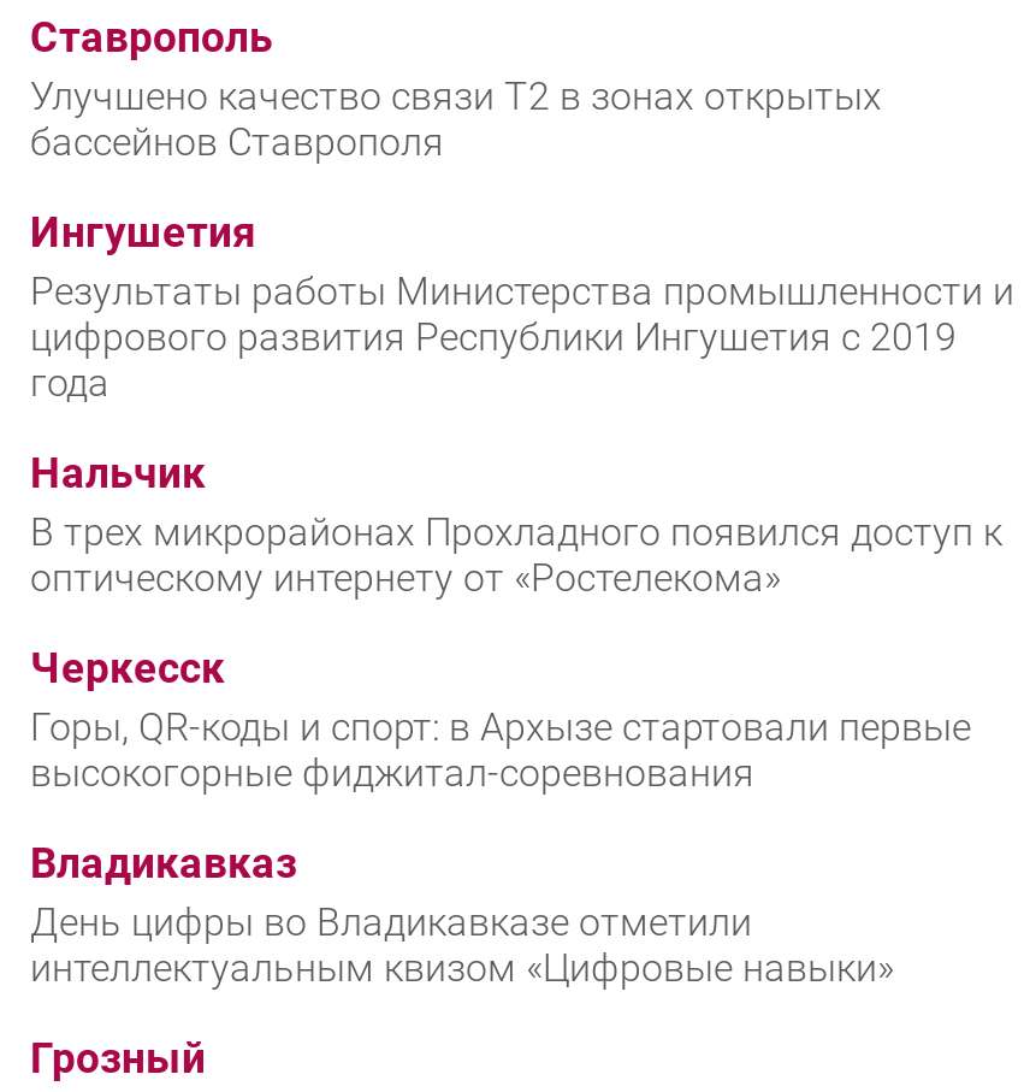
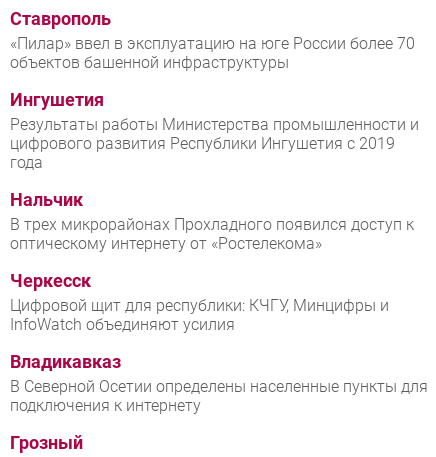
[30,74,882,165] Улучшено качество связи T2 в зонах открытых | бассейнов Ставрополя -> [10,34,415,72] «Пилар» ввел в эксплуатацию на юге России более 70 | объектов башенной инфраструктуры
[30,705,971,796] Горы, QR-коды и спорт: в Архызе стартовали первые | высокогорные фиджитал-соревнования -> [10,296,389,334] Цифровой щит для республики: КЧГУ, Минцифры и | InfoWatch объединяют усилия
[30,900,894,991] День цифры во Владикавказе отметили | интеллектуальным квизом «Цифровые навыки» -> [10,377,428,415] В Северной Осетии определены населенные пункты для | подключения к интернету

